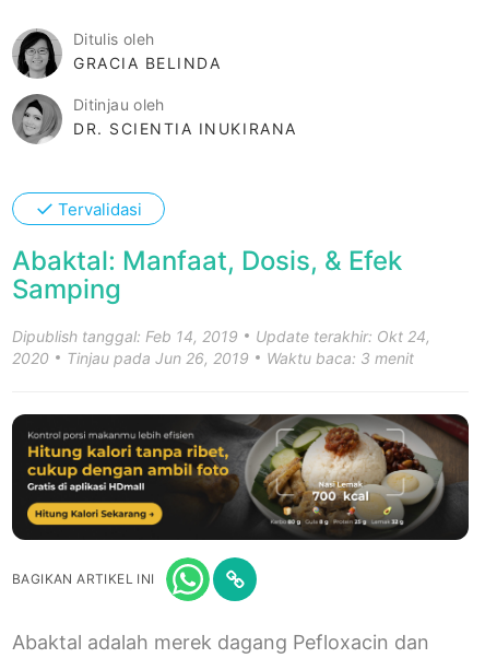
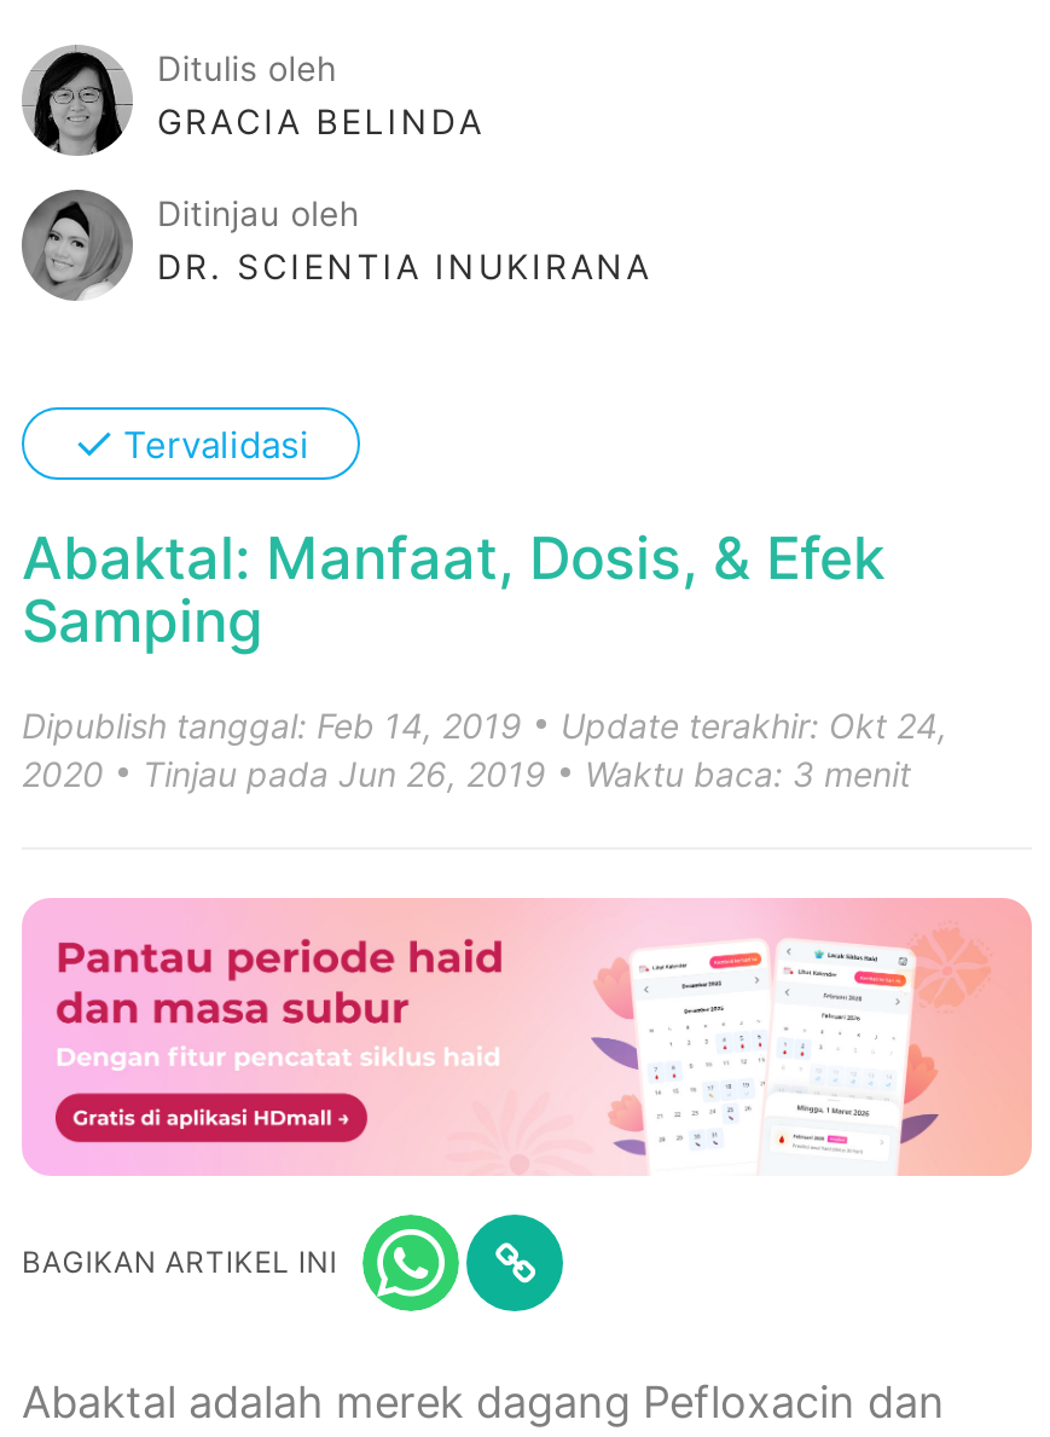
[11,413,470,541] [image] -> [22,898,1032,1176] [image]

